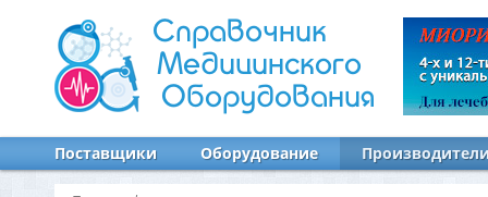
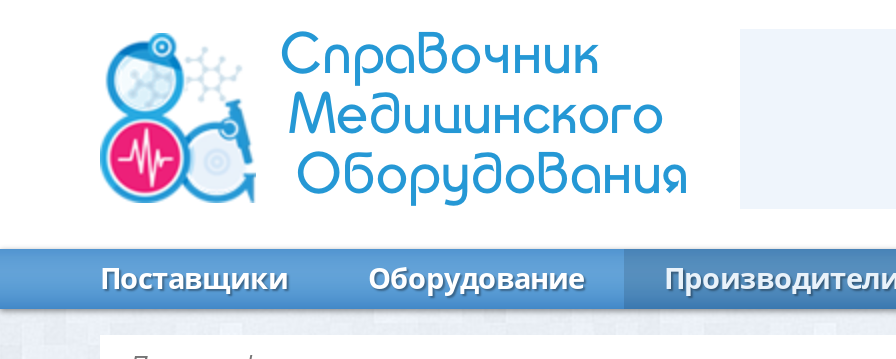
[402,16,485,116] [image] -> none

